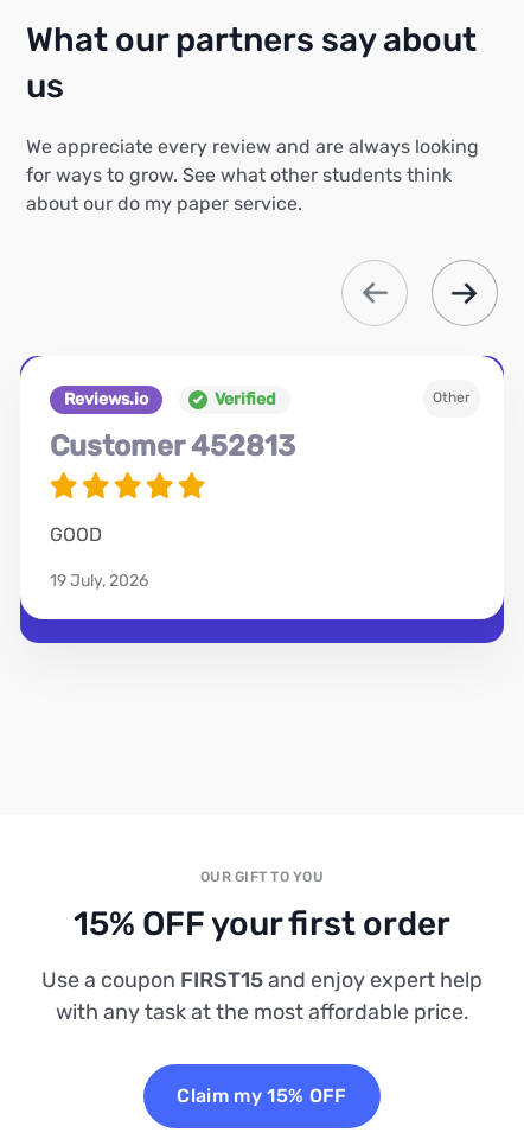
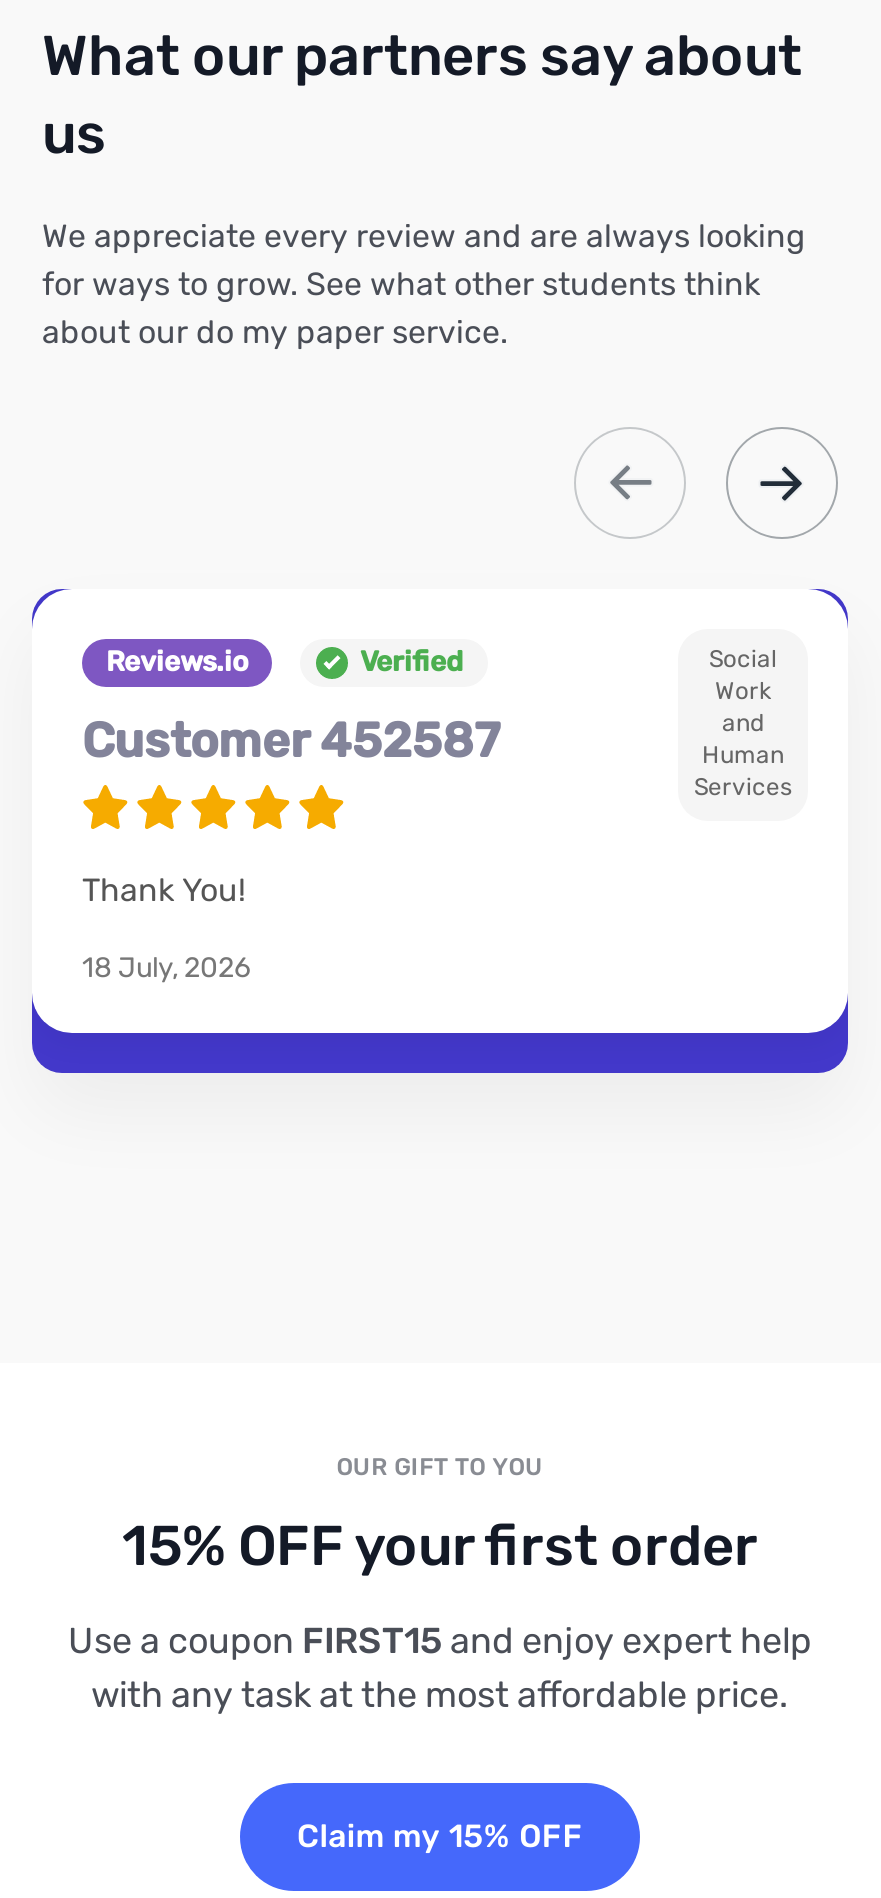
[433,389,471,406] Other -> [694,645,792,801] Social | Work | and | Human | Services
[50,429,295,463] Customer 452813 -> [82,713,500,769] Customer 452587
[50,523,102,546] GOOD -> [82,871,246,909] Thank You!
[50,571,148,591] 19 July, 2026 -> [82,951,250,985] 18 July, 2026

